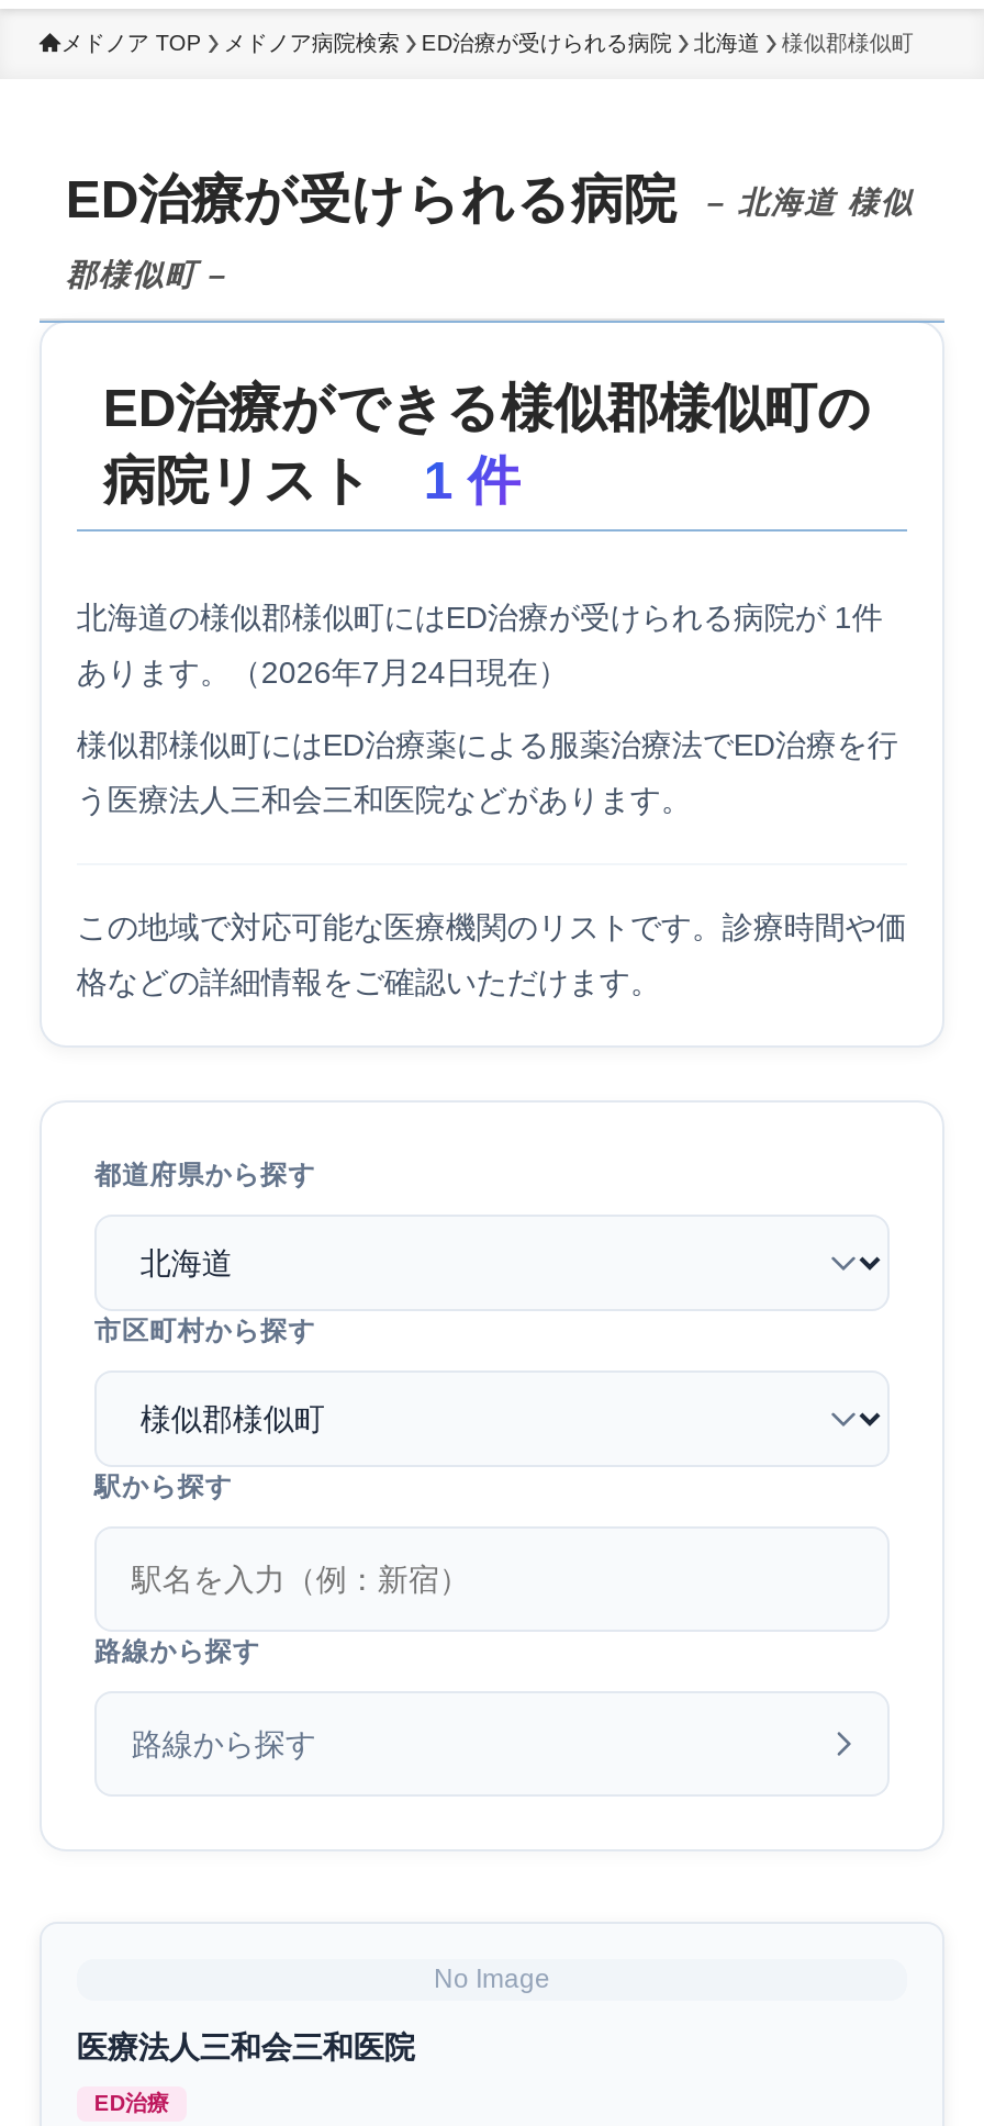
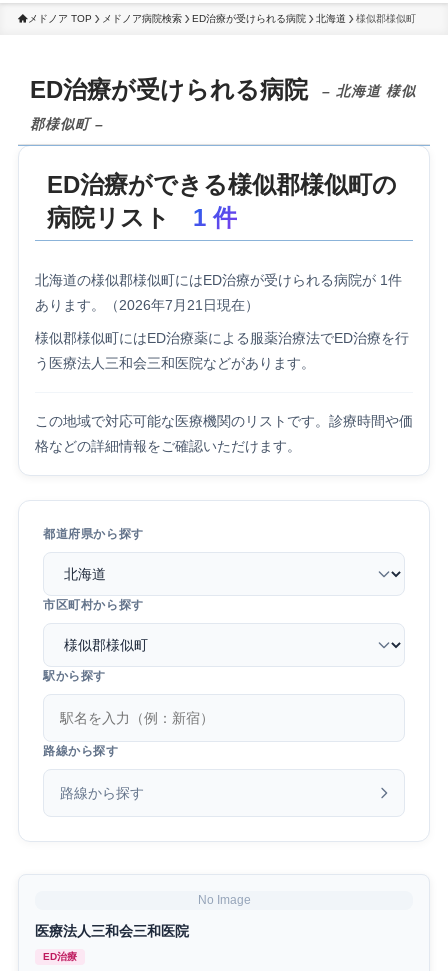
[77,654,569,689] あります。（2026年7月24日現在） -> [35,297,259,313] あります。（2026年7月21日現在）

